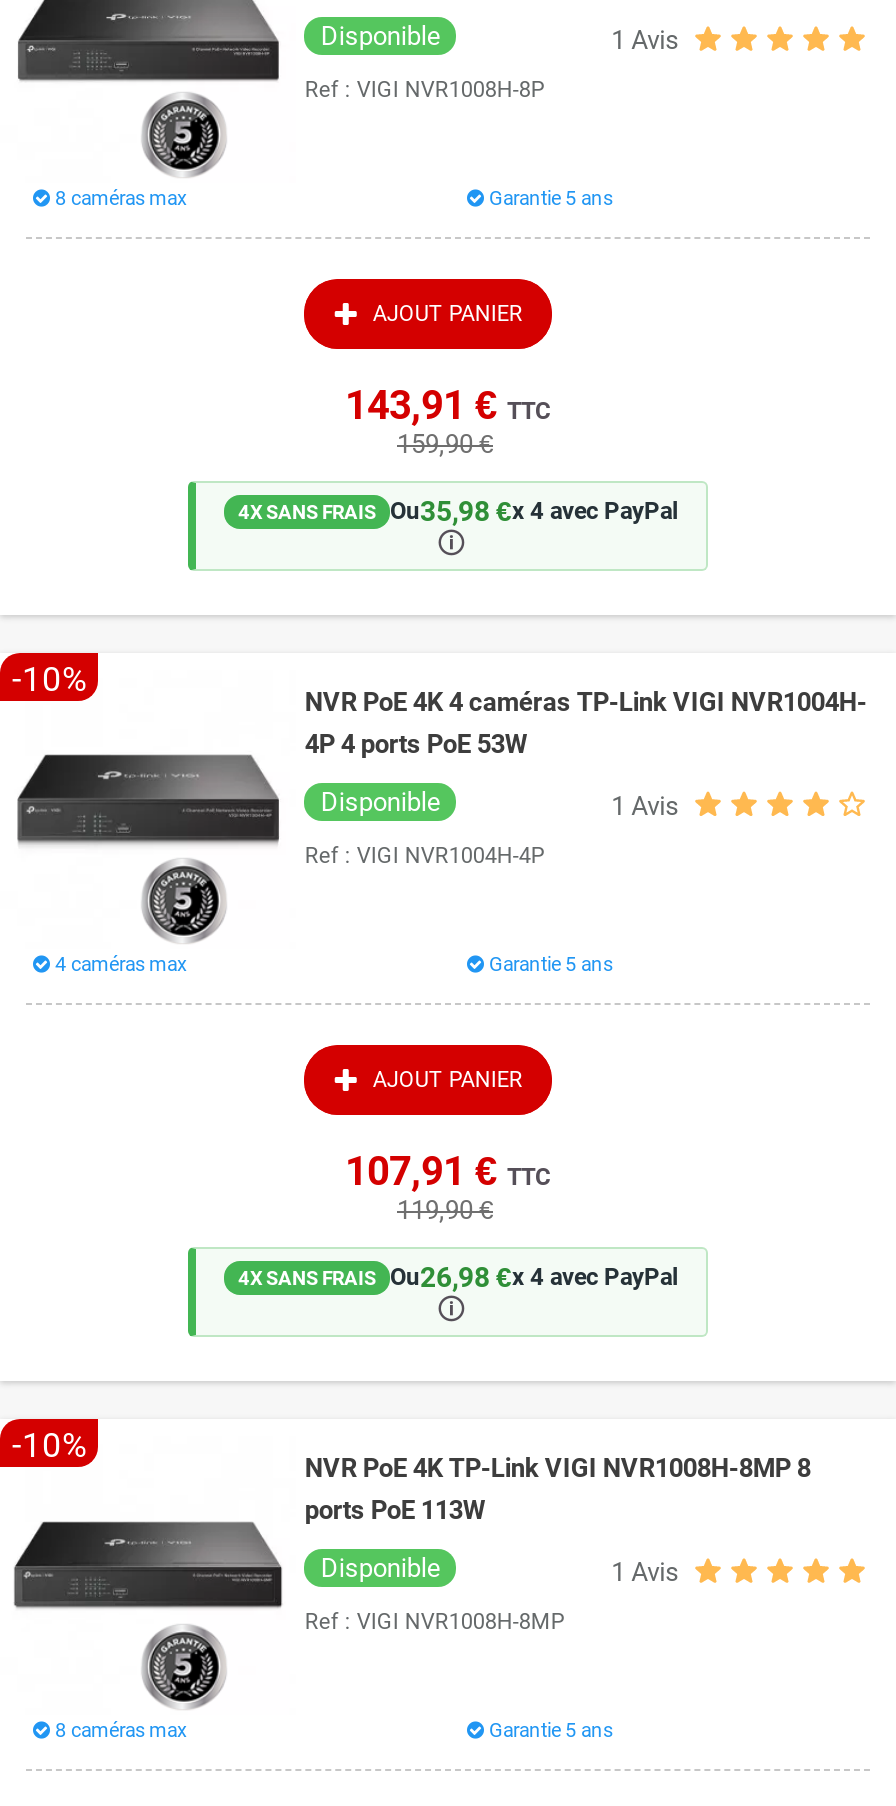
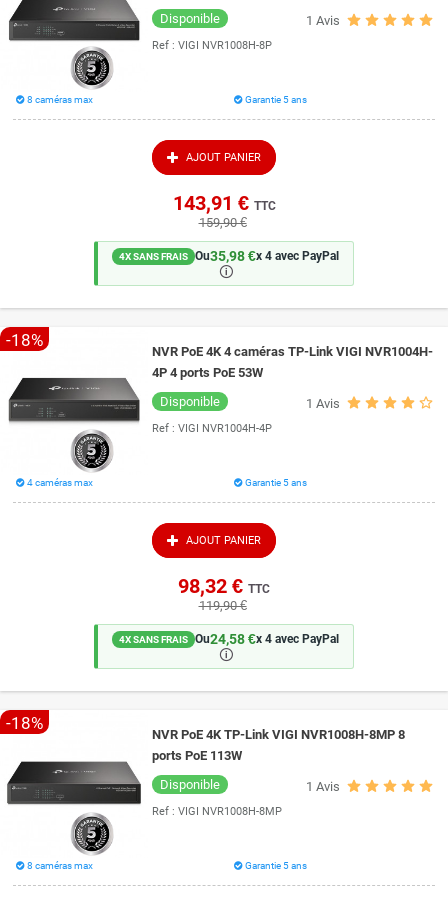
[12,659,86,699] -10% -> [6,330,43,350] -18%
[345,1147,551,1195] 107,91 €TTC -> [178,574,270,598] 98,32 €TTC
[390,1261,678,1293] Ou26,98 €x 4 avec PayPal -> [195,631,339,647] Ou24,58 €x 4 avec PayPal
[12,1425,86,1465] -10% -> [6,713,43,733] -18%

